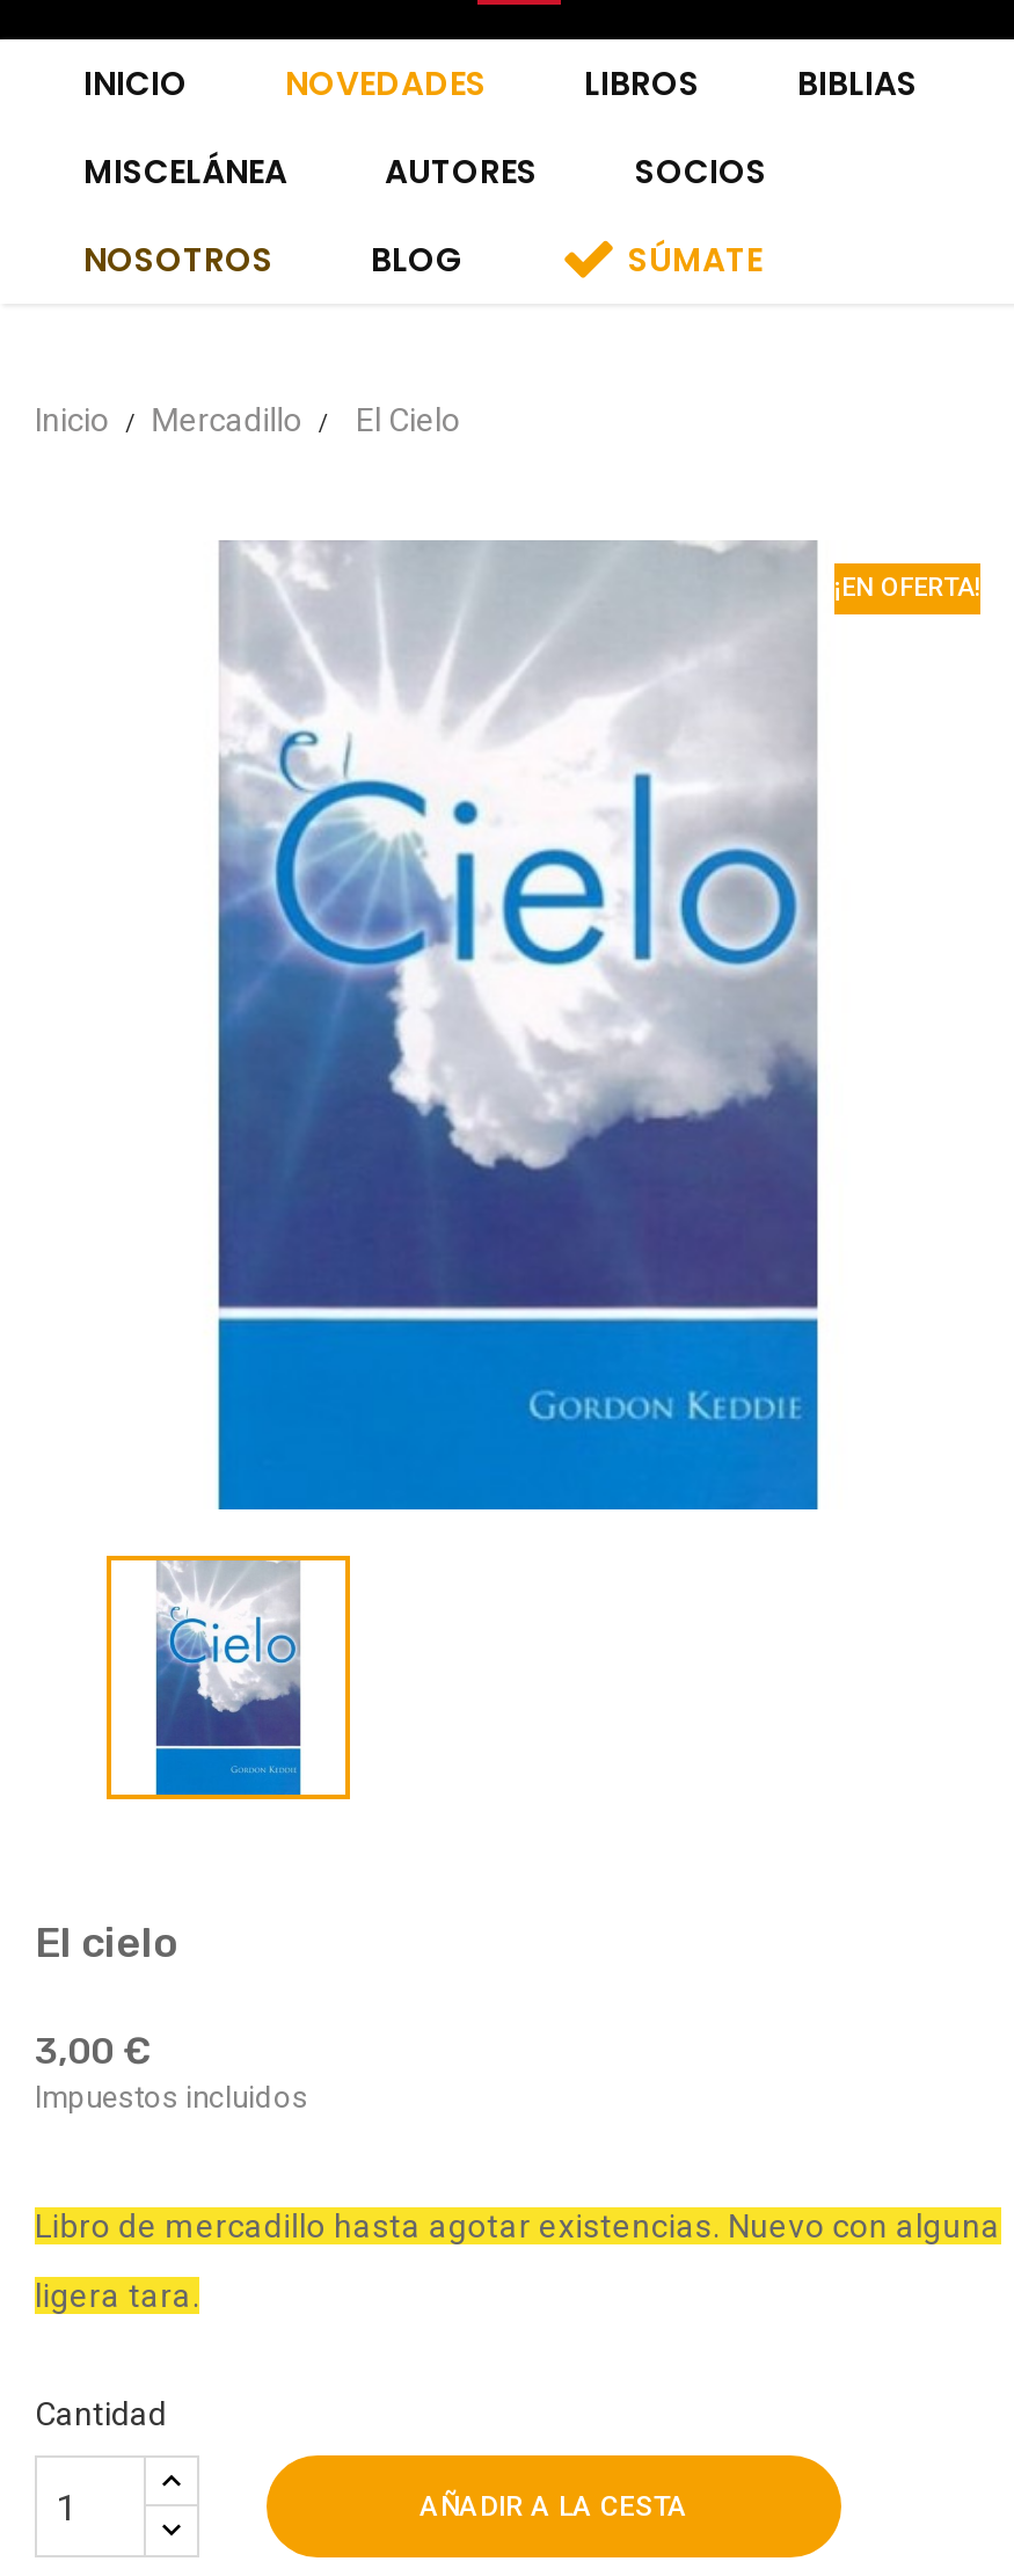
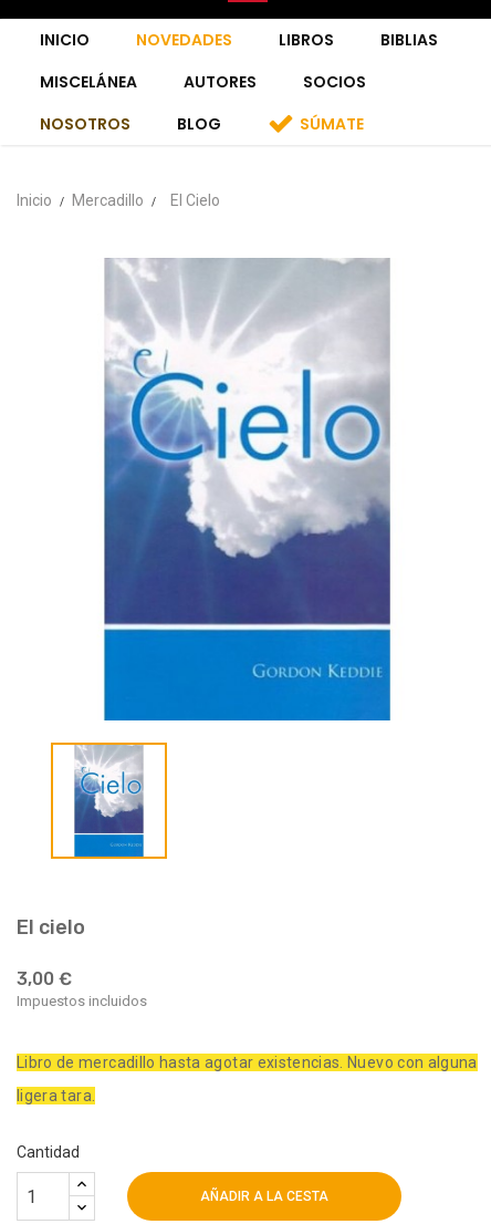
[834,573,980,603] ¡EN OFERTA! -> none

